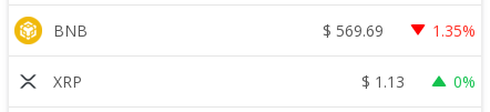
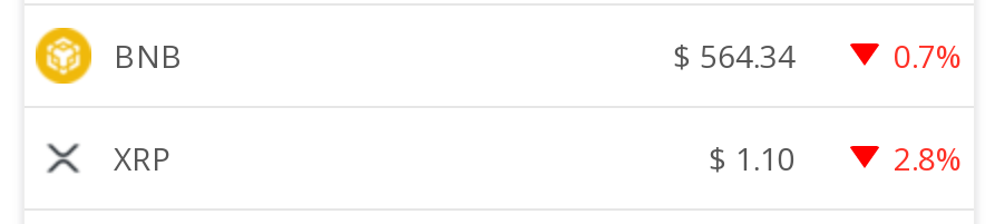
[322,20,383,41] $ 569.69 -> [673,34,795,77] $ 564.34
[432,20,476,41] 1.35% -> [894,35,963,78] 0.7%
[361,71,404,92] $ 1.13 -> [708,137,795,179] $ 1.10
[453,71,476,92] 0% -> [894,138,963,180] 2.8%

